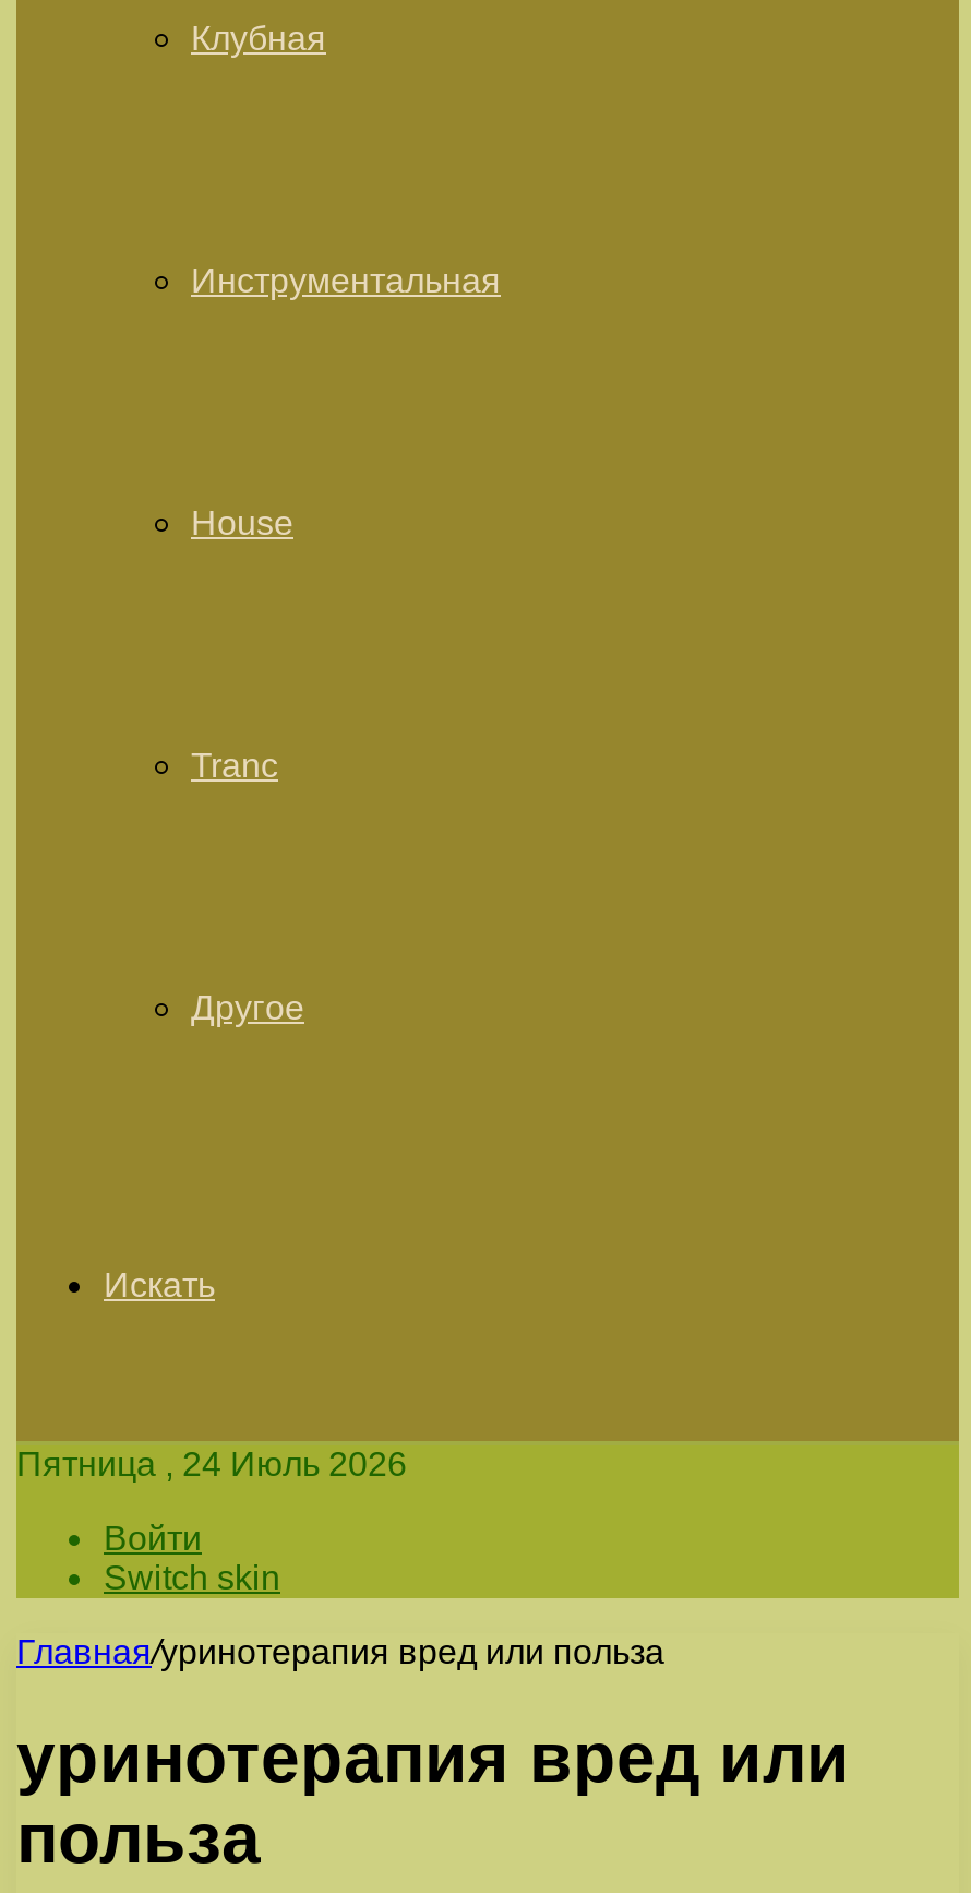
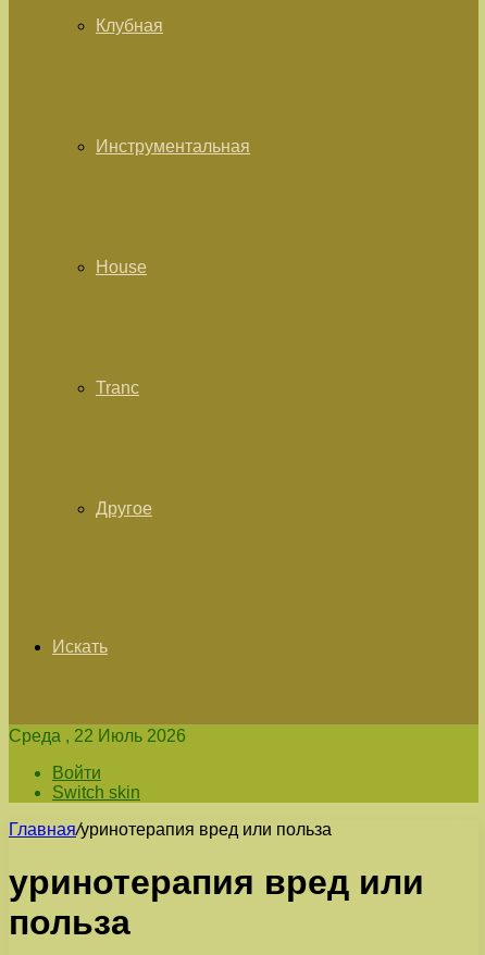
[16,1445,407,1483] Пятница , 24 Июль 2026 -> [9,727,186,745] Среда , 22 Июль 2026

